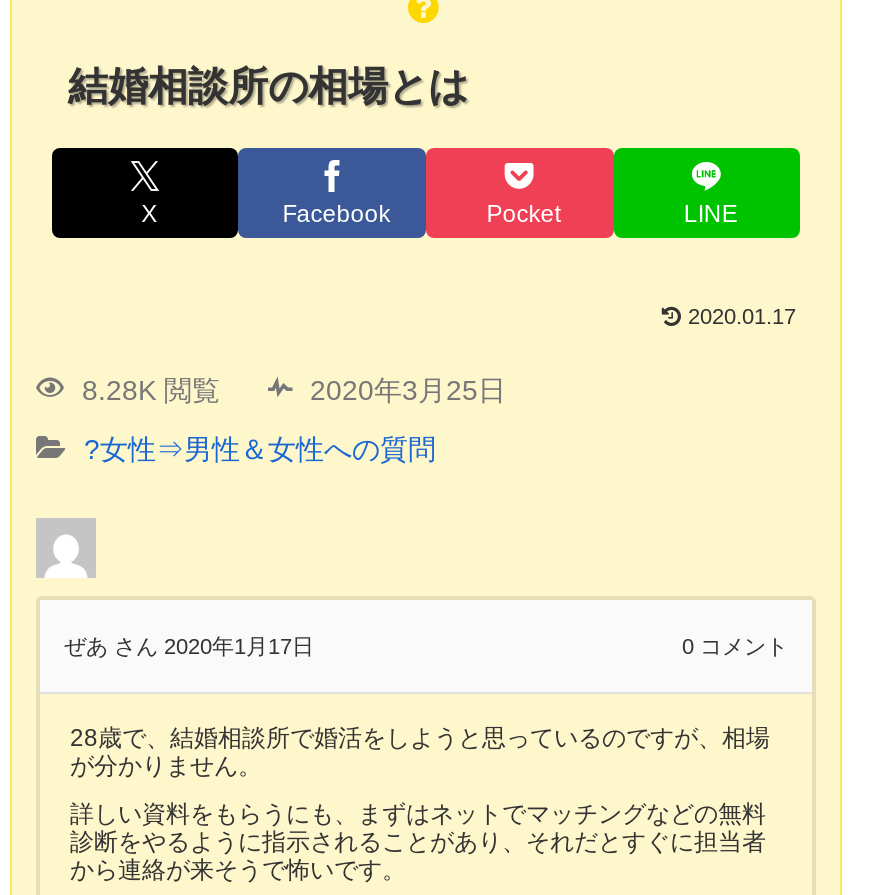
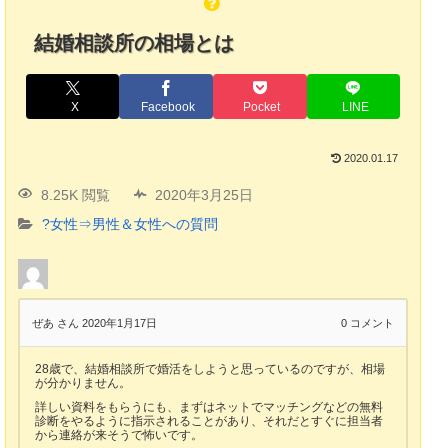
[82,375,220,407] 8.28K 閲覧 -> [41,187,110,203] 8.25K 閲覧

